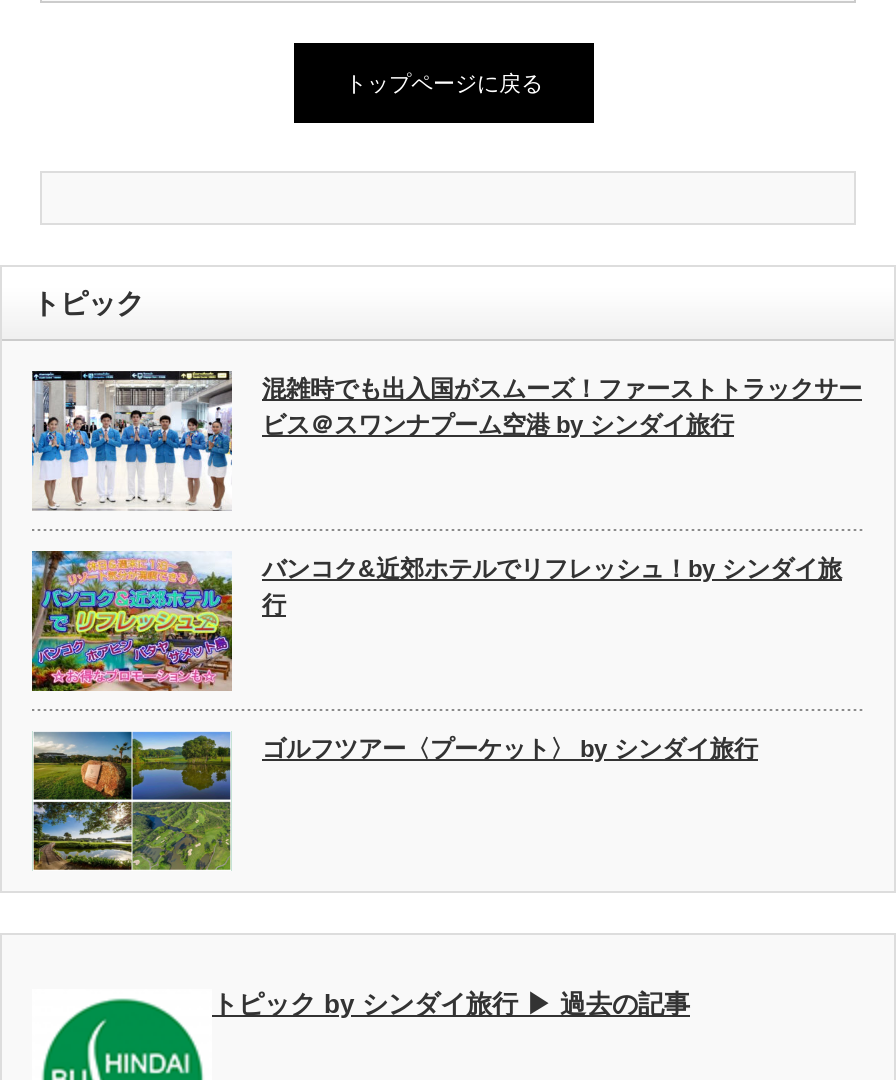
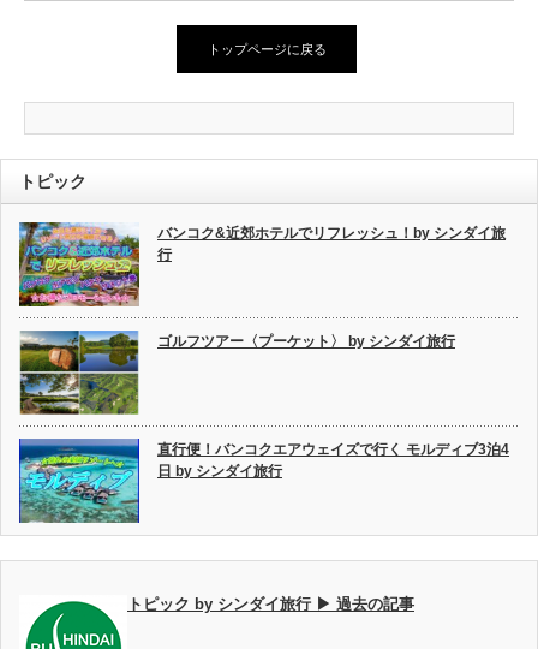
[30,368,862,508] [image] | 混雑時でも出入国がスムーズ！ファーストトラックサー | ビス＠スワンナプーム空港 by シンダイ旅行 -> none
moved [28,542,842,762] -> [17,218,506,350]: [image] | バンコク&近郊ホテルでリフレッシュ！by シンダイ旅 | 行 | ゴルフツアー〈プーケット〉 by シンダイ旅行
moved [30,730,234,874] -> [18,331,141,417]: [image]
none -> [18,439,509,524] [image] | 直行便！バンコクエアウェイズで行く モルディブ3泊4 | 日 by シンダイ旅行

